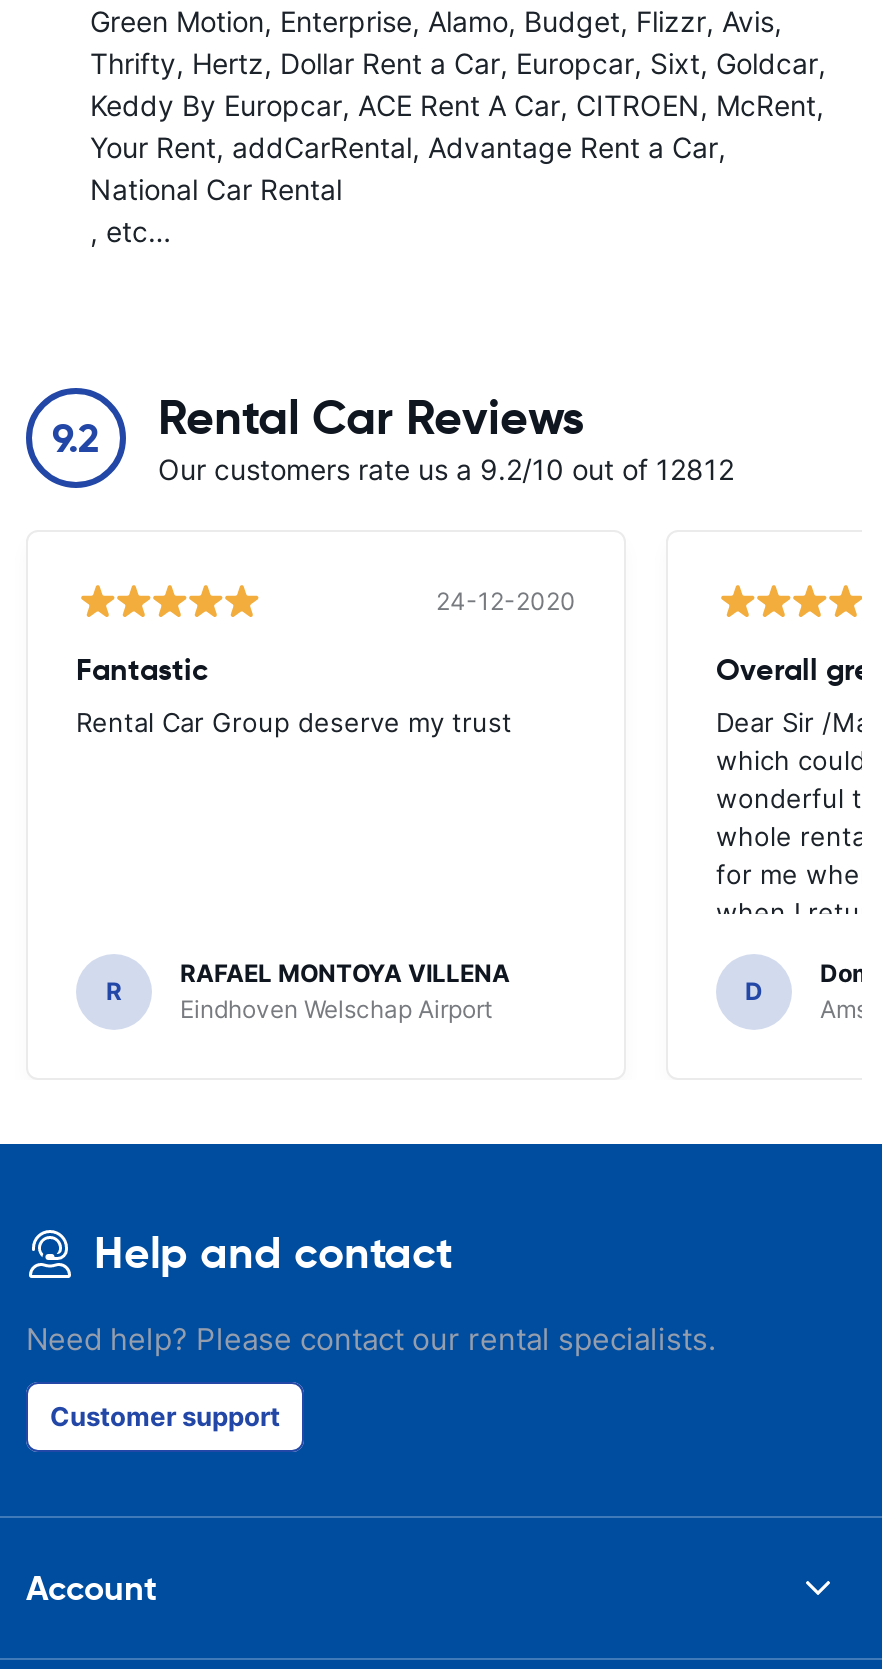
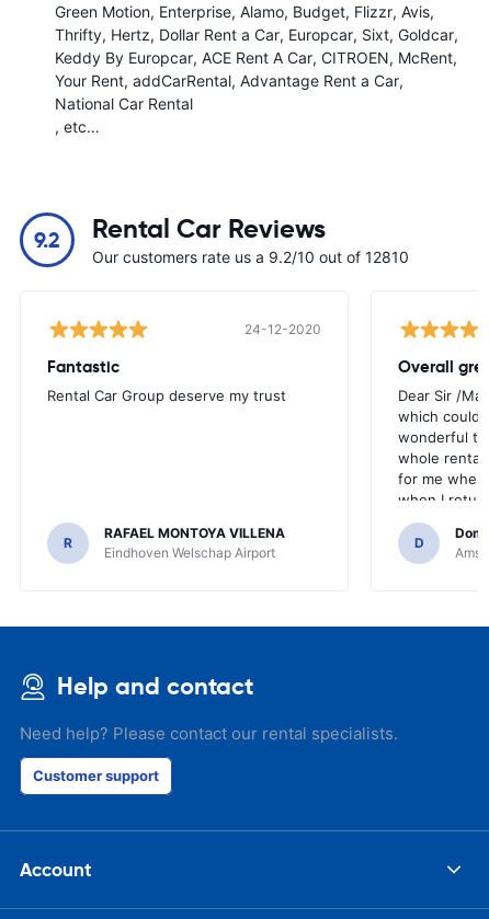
[158,452,734,486] Our customers rate us a 9.2/10 out of 12812 -> [92,248,409,266] Our customers rate us a 9.2/10 out of 12810

